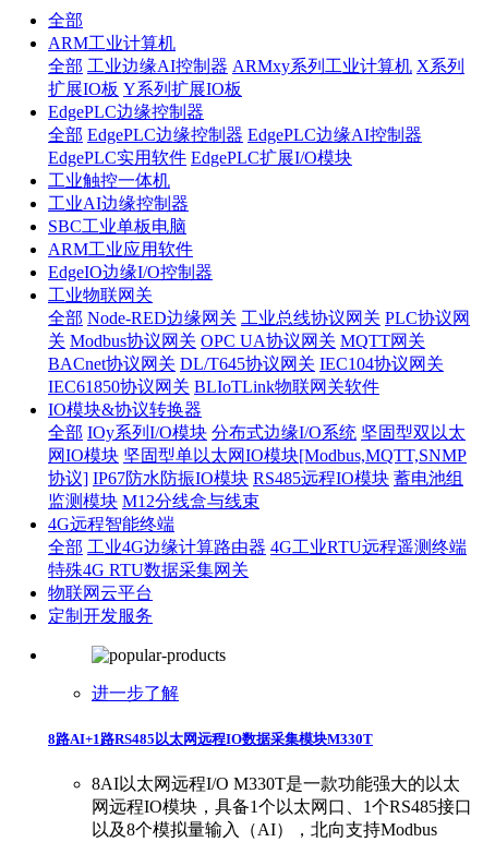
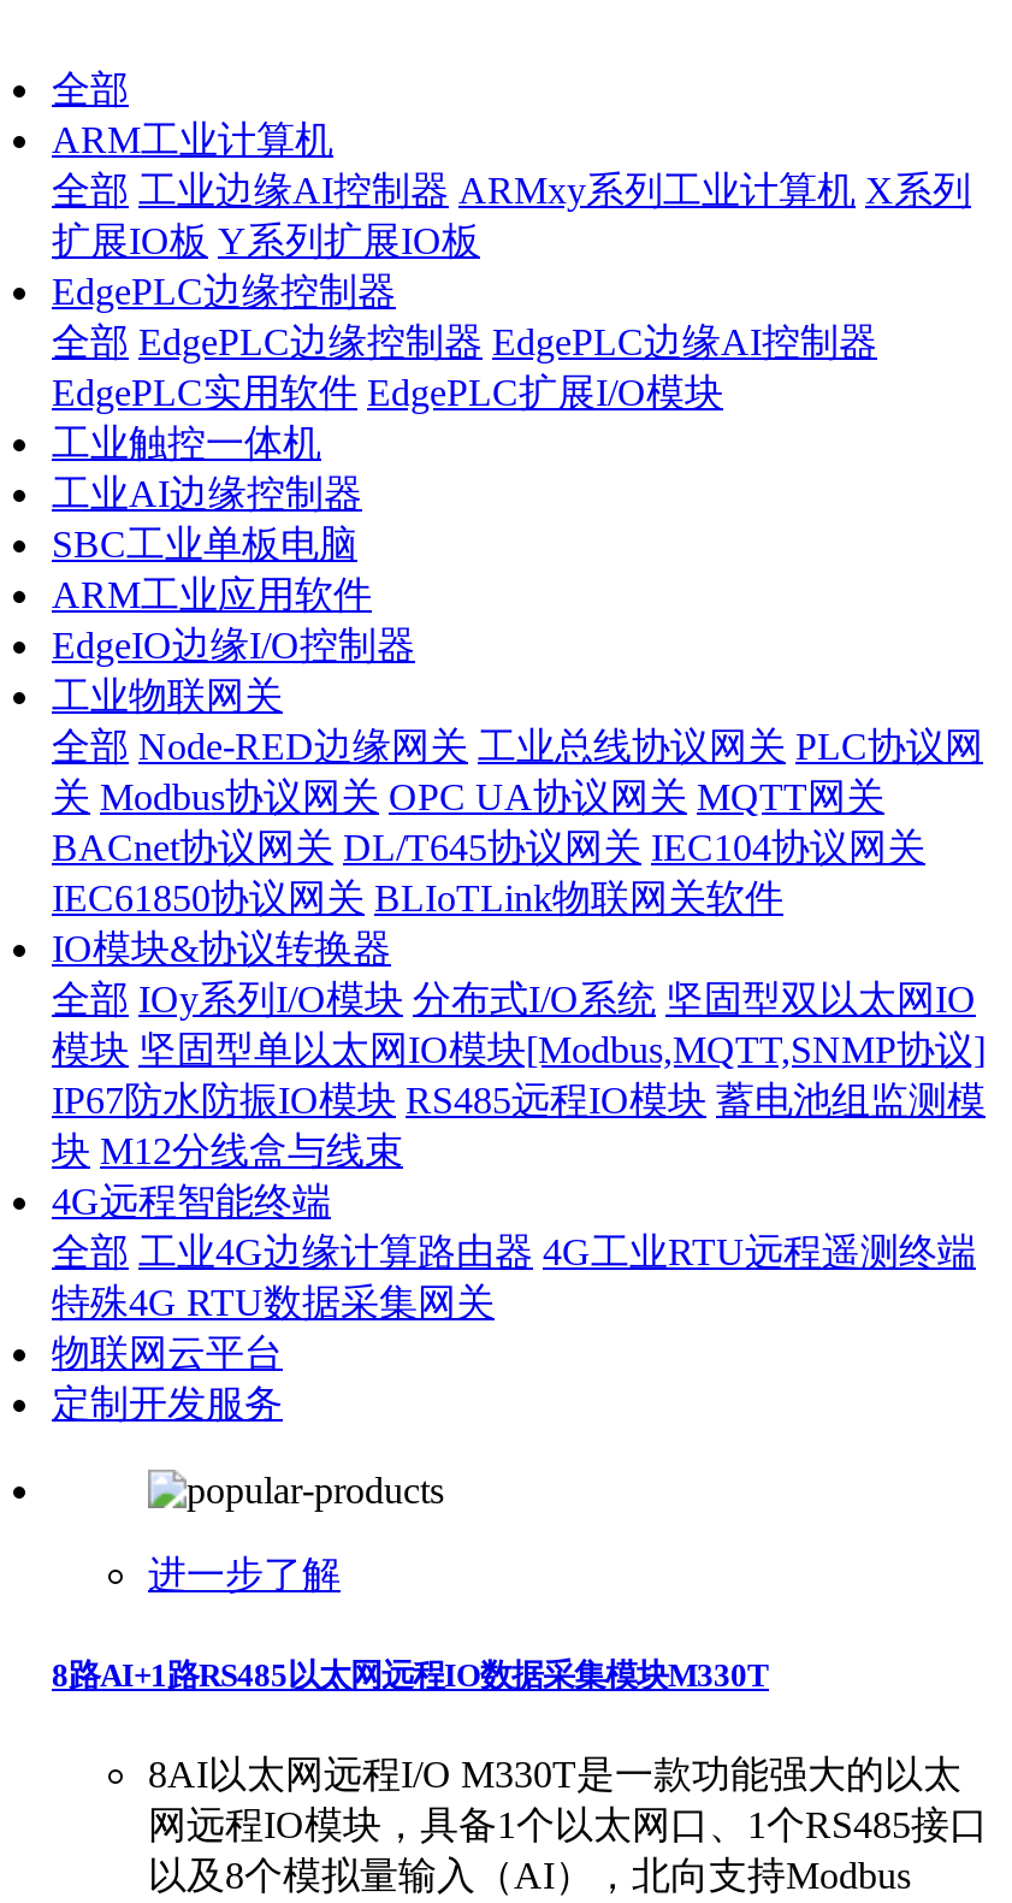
[48,423,467,510] 全部 IOy系列I/O模块 分布式边缘I/O系统 坚固型双以太 | 网IO模块 坚固型单以太网IO模块[Modbus,MQTT,SNMP | 协议] IP67防水防振IO模块 RS485远程IO模块 蓄电池组 | 监测模块 M12分线盒与线束 -> [52,978,986,1171] 全部 IOy系列I/O模块 分布式I/O系统 坚固型双以太网IO | 模块 坚固型单以太网IO模块[Modbus,MQTT,SNMP协议] | IP67防水防振IO模块 RS485远程IO模块 蓄电池组监测模 | 块 M12分线盒与线束

